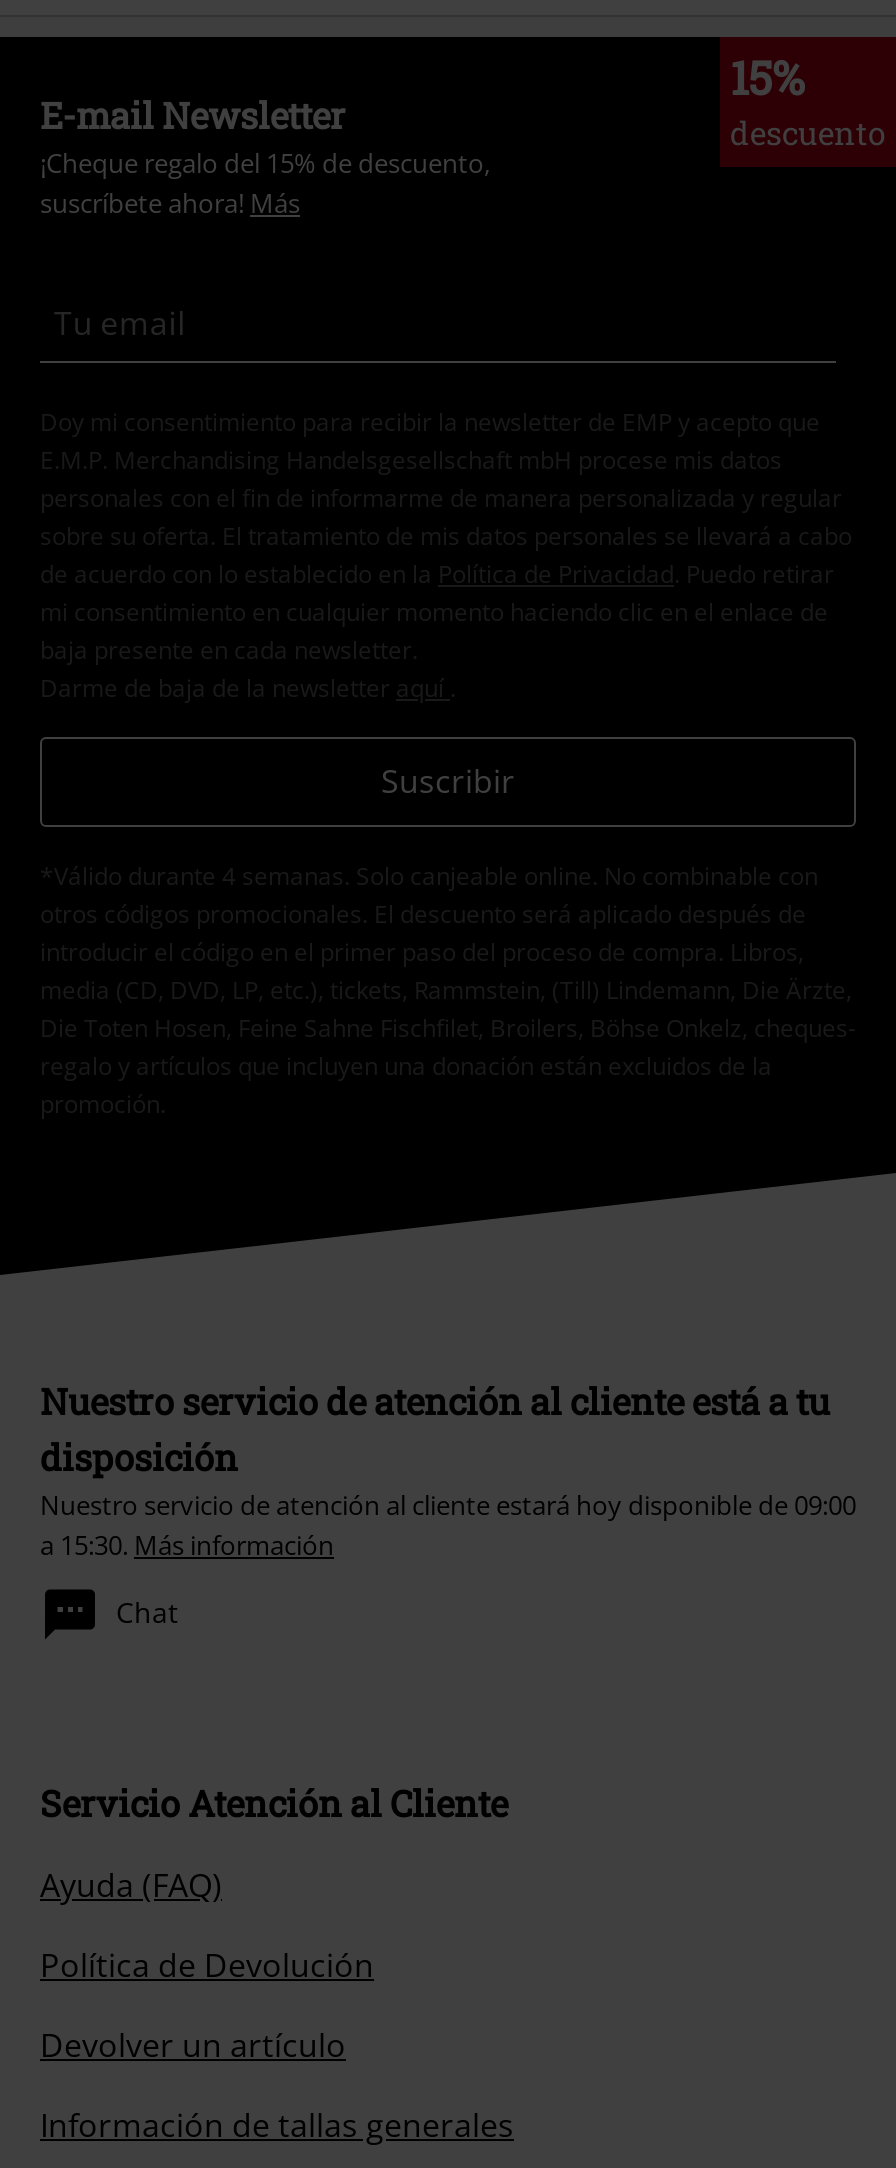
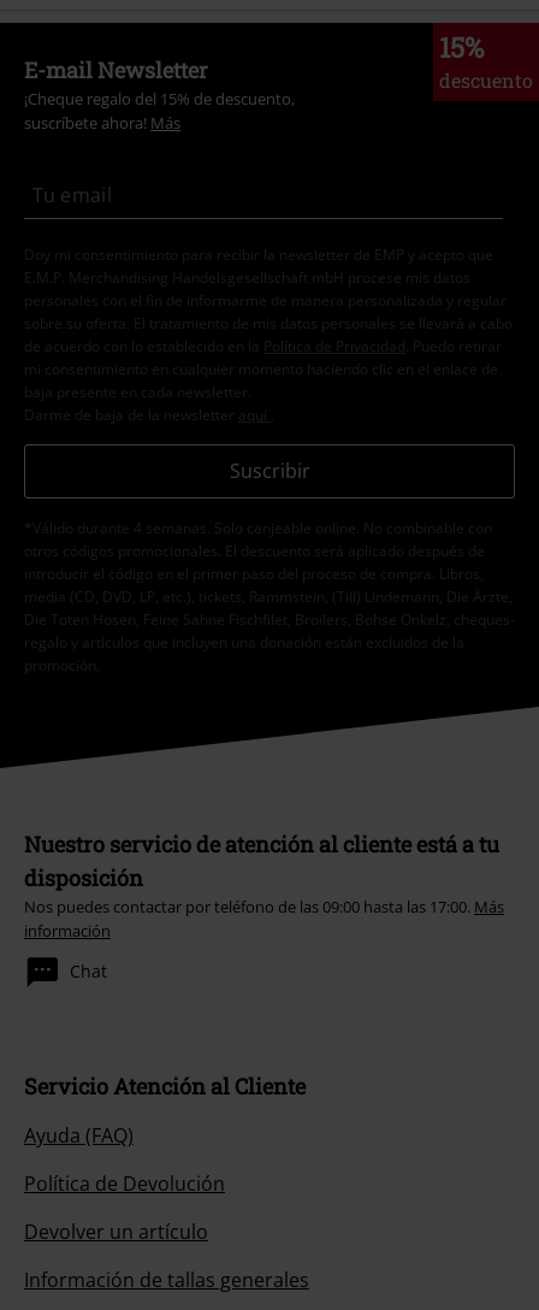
[40,1487,856,1563] Nuestro servicio de atención al cliente estará hoy disponible de 09:00 | a 15:30. Más información -> [24,896,504,942] Nos puedes contactar por teléfono de las 09:00 hasta las 17:00. Más | información

